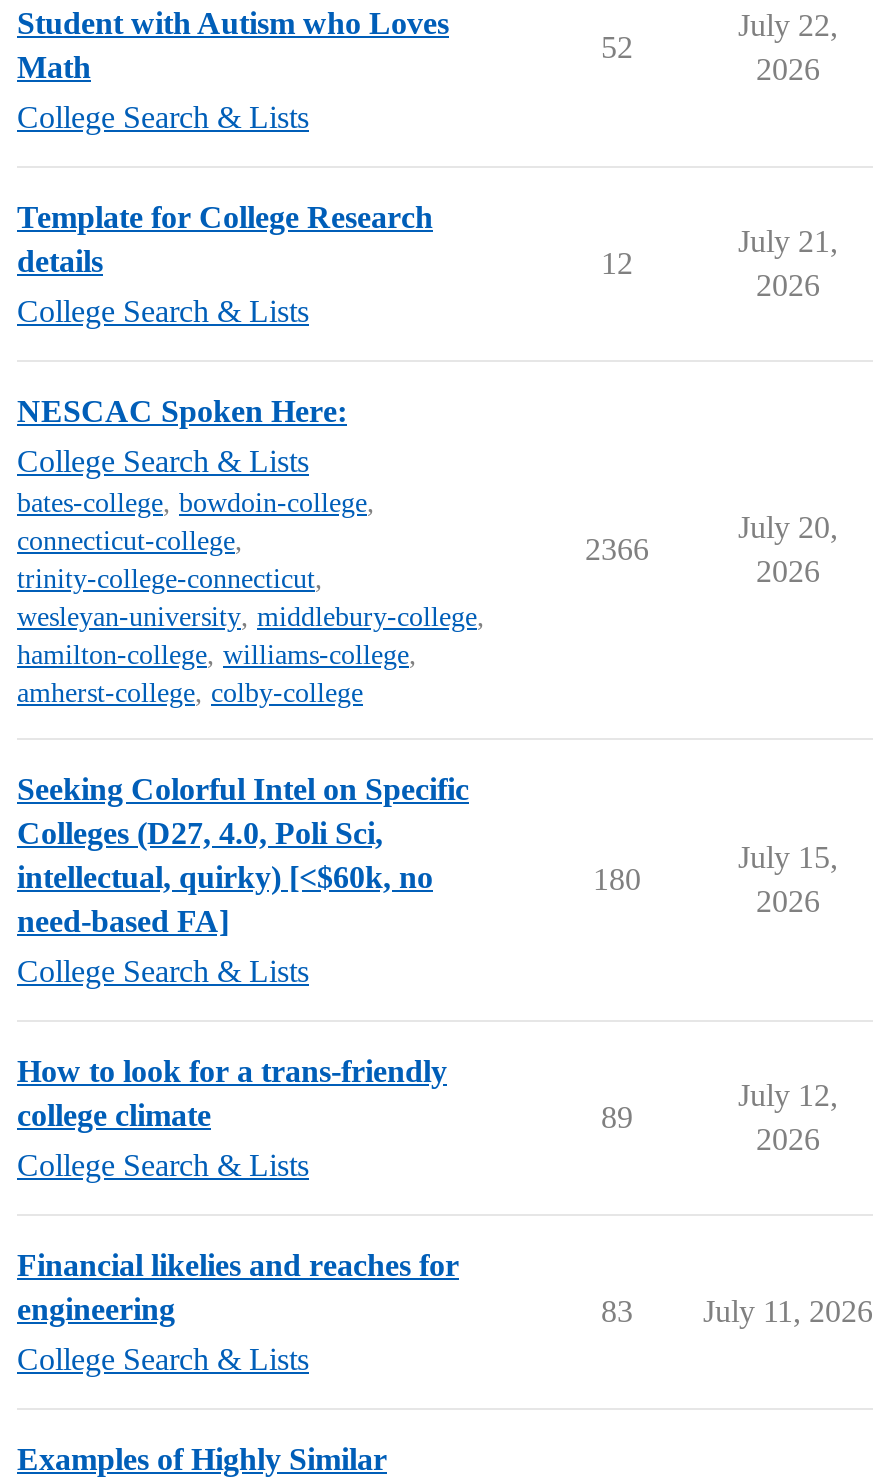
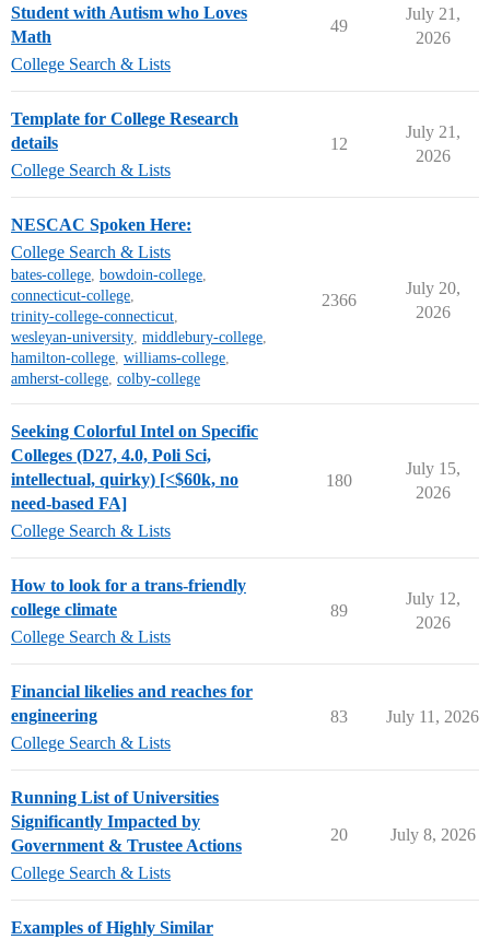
[738,8,838,42] July 22, -> [405,4,460,23] July 21,
[601,30,633,64] 52 -> [330,16,348,35] 49
none -> [11,788,242,882] Running List of Universities | Significantly Impacted by | Government & Trustee Actions | College Search & Lists
none -> [330,825,475,844] 20 | July 8, 2026

